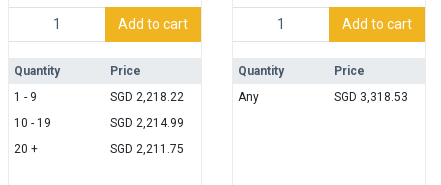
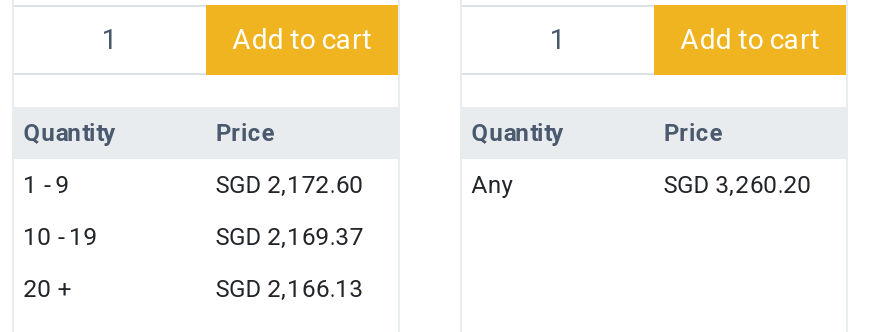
[110,90,184,104] SGD 2,218.22 -> [216,171,364,199] SGD 2,172.60
[334,90,408,104] SGD 3,318.53 -> [664,171,812,199] SGD 3,260.20
[110,116,184,130] SGD 2,214.99 -> [216,223,364,251] SGD 2,169.37
[110,142,184,156] SGD 2,211.75 -> [216,275,364,303] SGD 2,166.13

